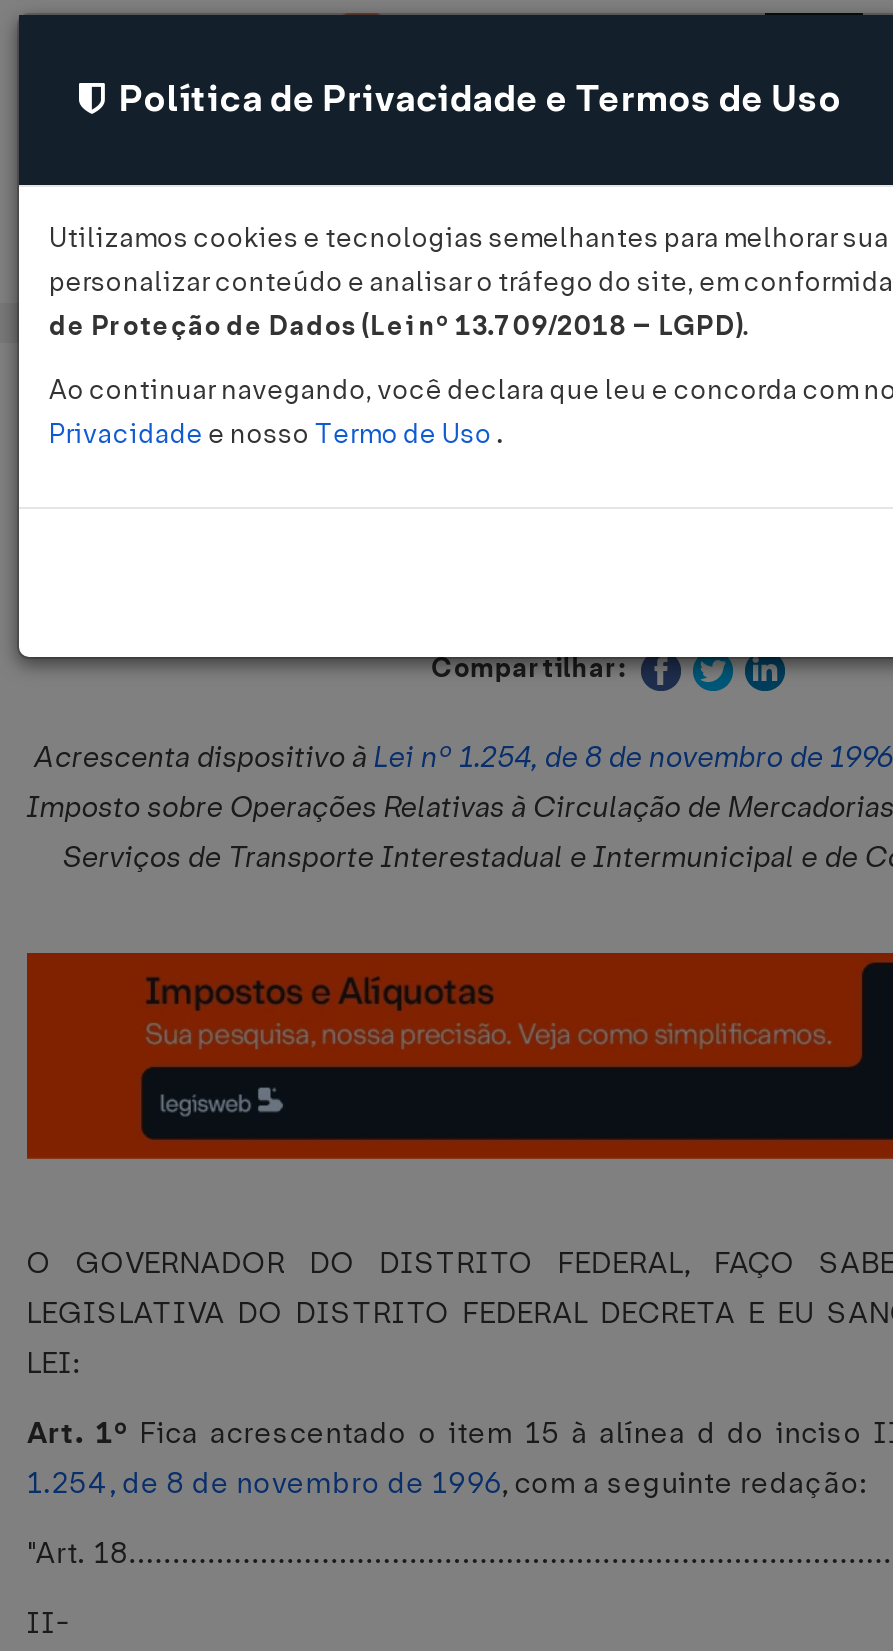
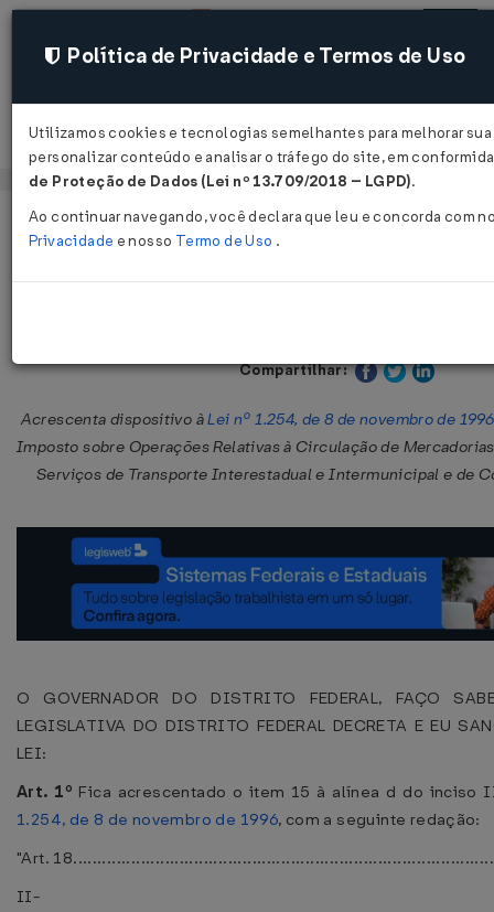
[25,951,887,1159] [image] -> [15,526,491,642] [image]

